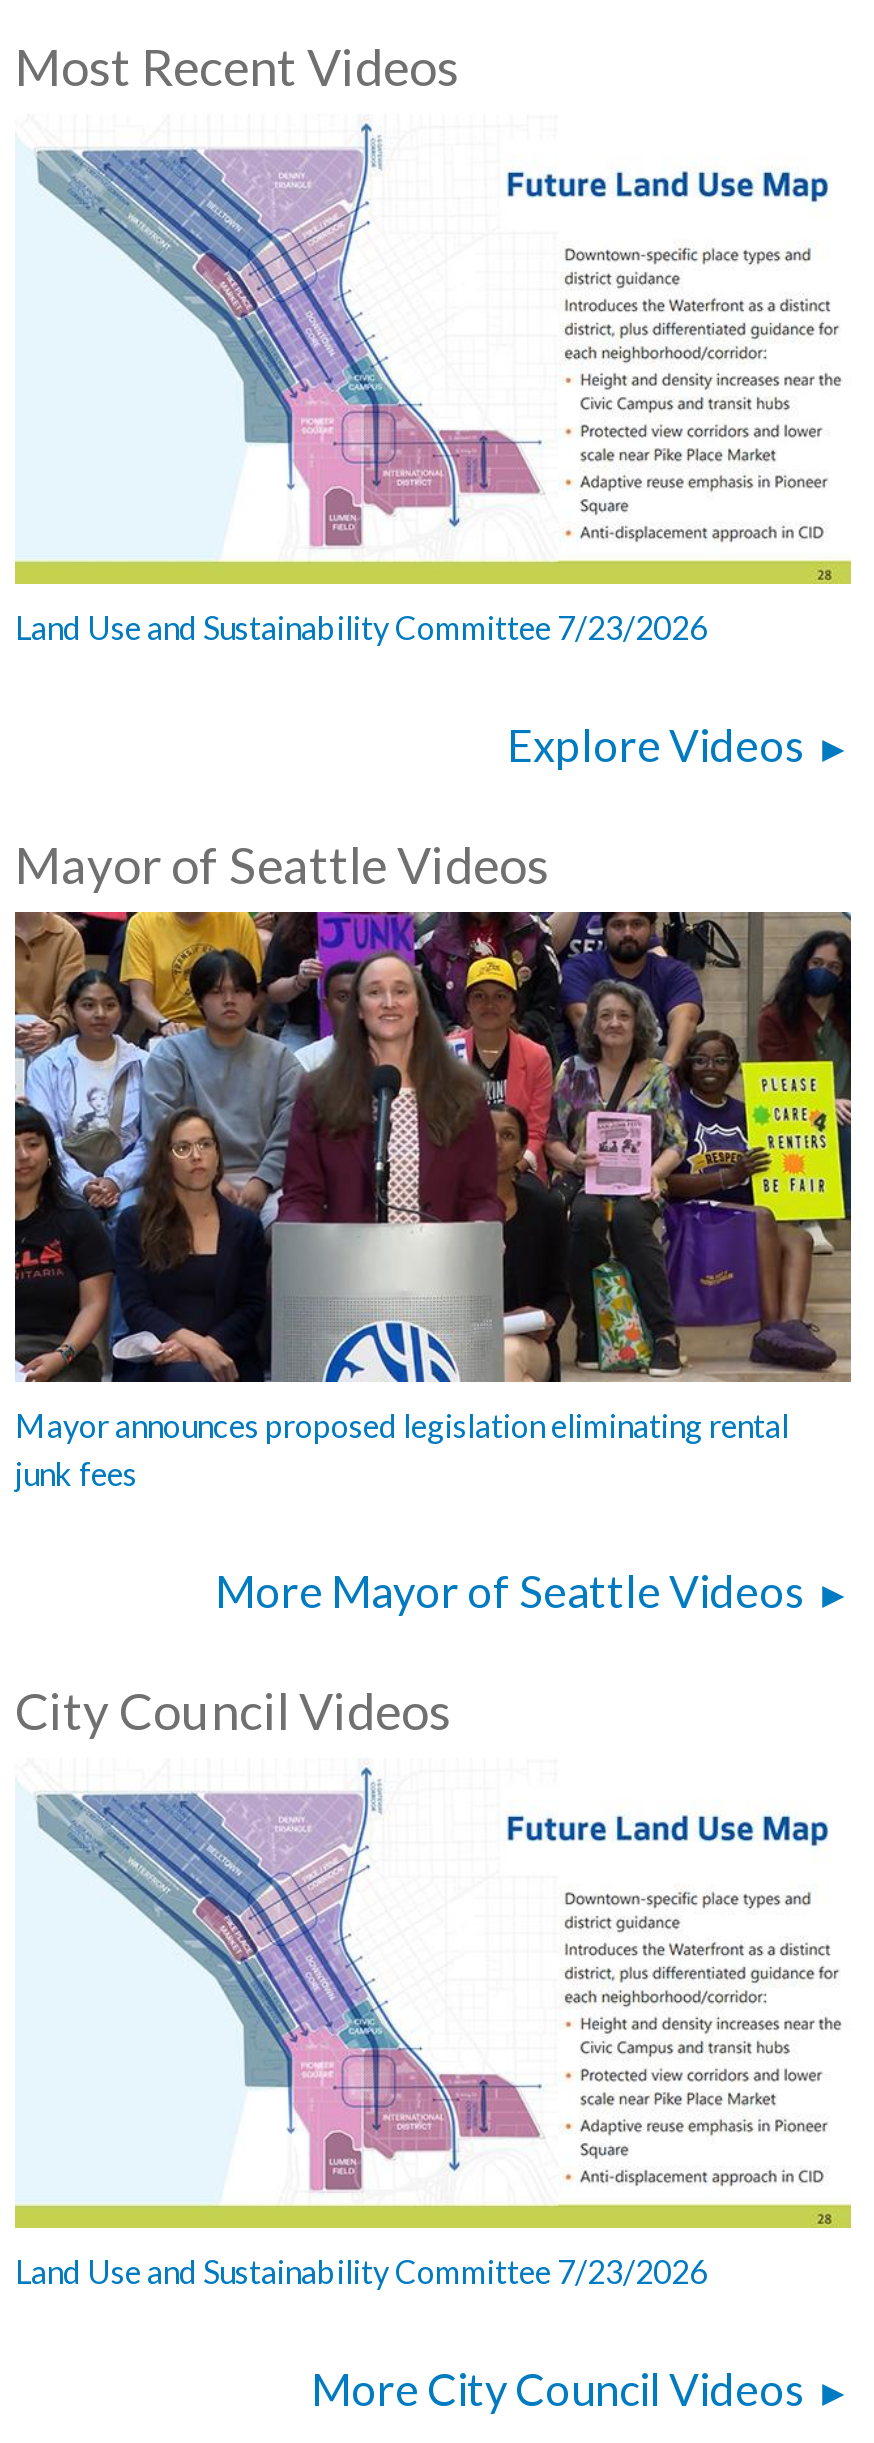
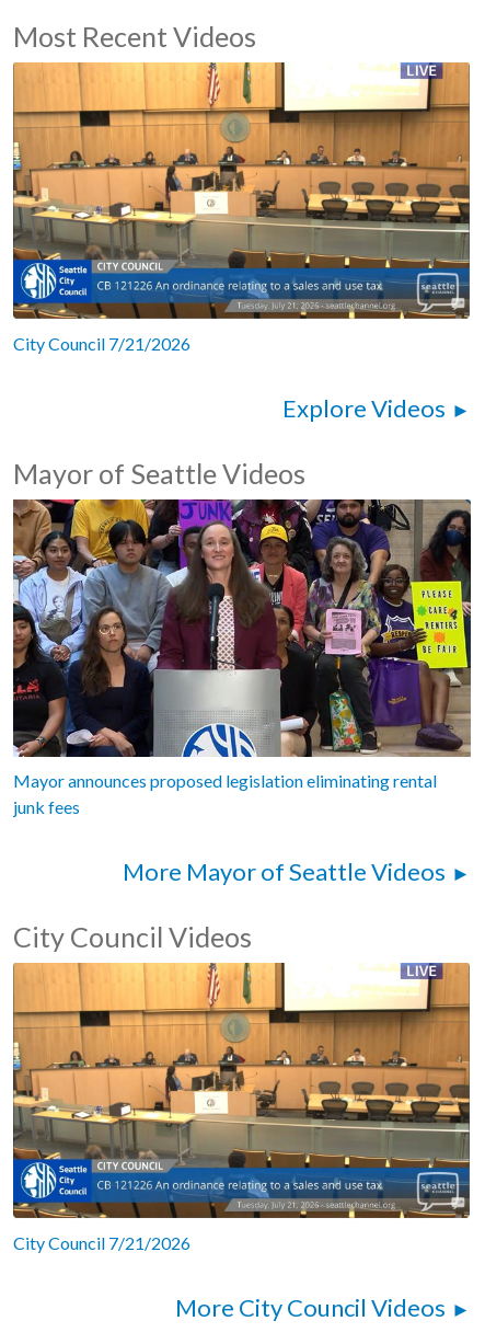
[13,114,853,646] [image] | Land Use and Sustainability Committee 7/23/2026 -> [12,61,471,353] [image] | City Council 7/21/2026
[13,1760,853,2291] [image] | Land Use and Sustainability Committee 7/23/2026 -> [12,962,471,1253] [image] | City Council 7/21/2026

